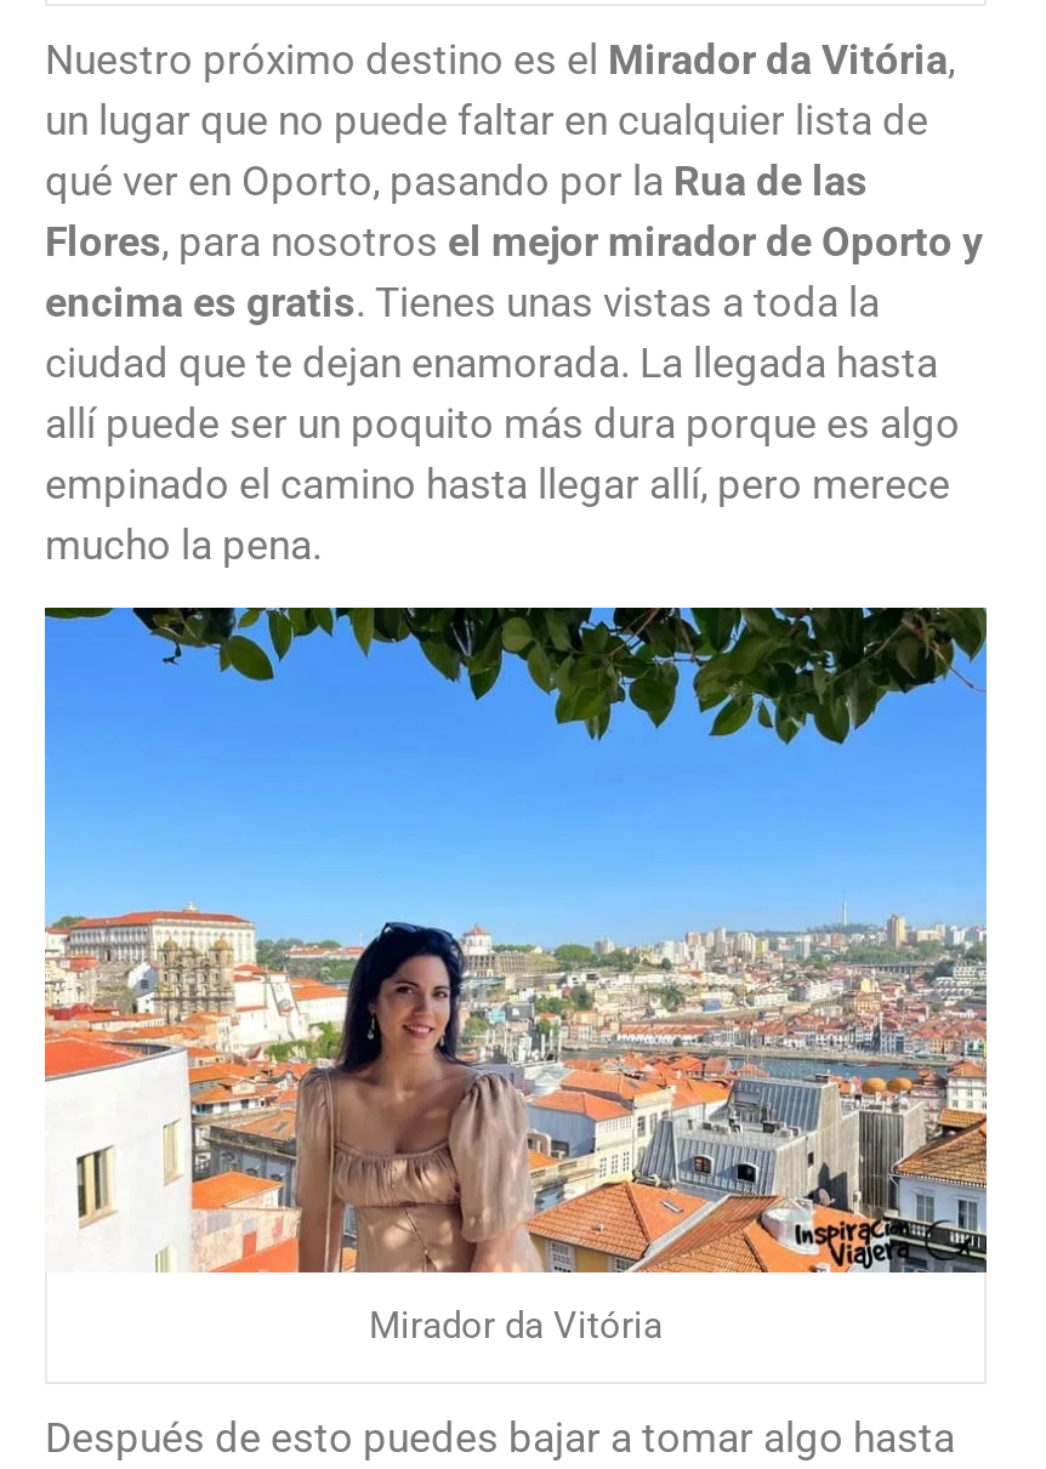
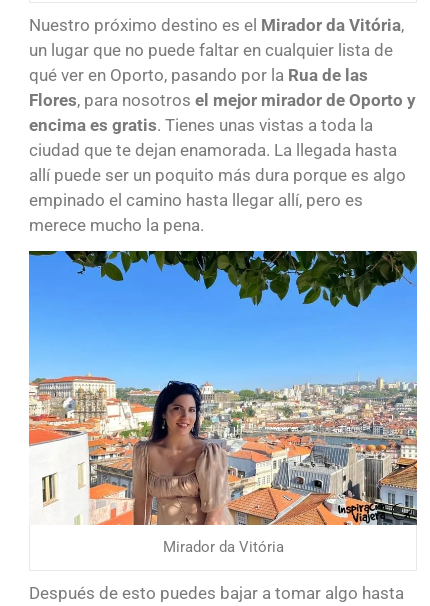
[45,460,950,569] empinado el camino hasta llegar allí, pero merece | mucho la pena. -> [29,190,363,235] empinado el camino hasta llegar allí, pero es | merece mucho la pena.

